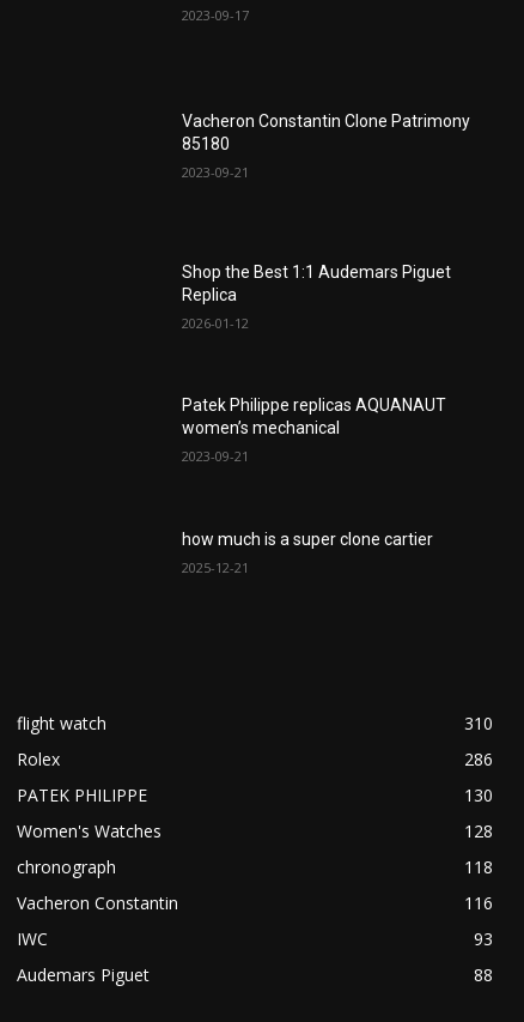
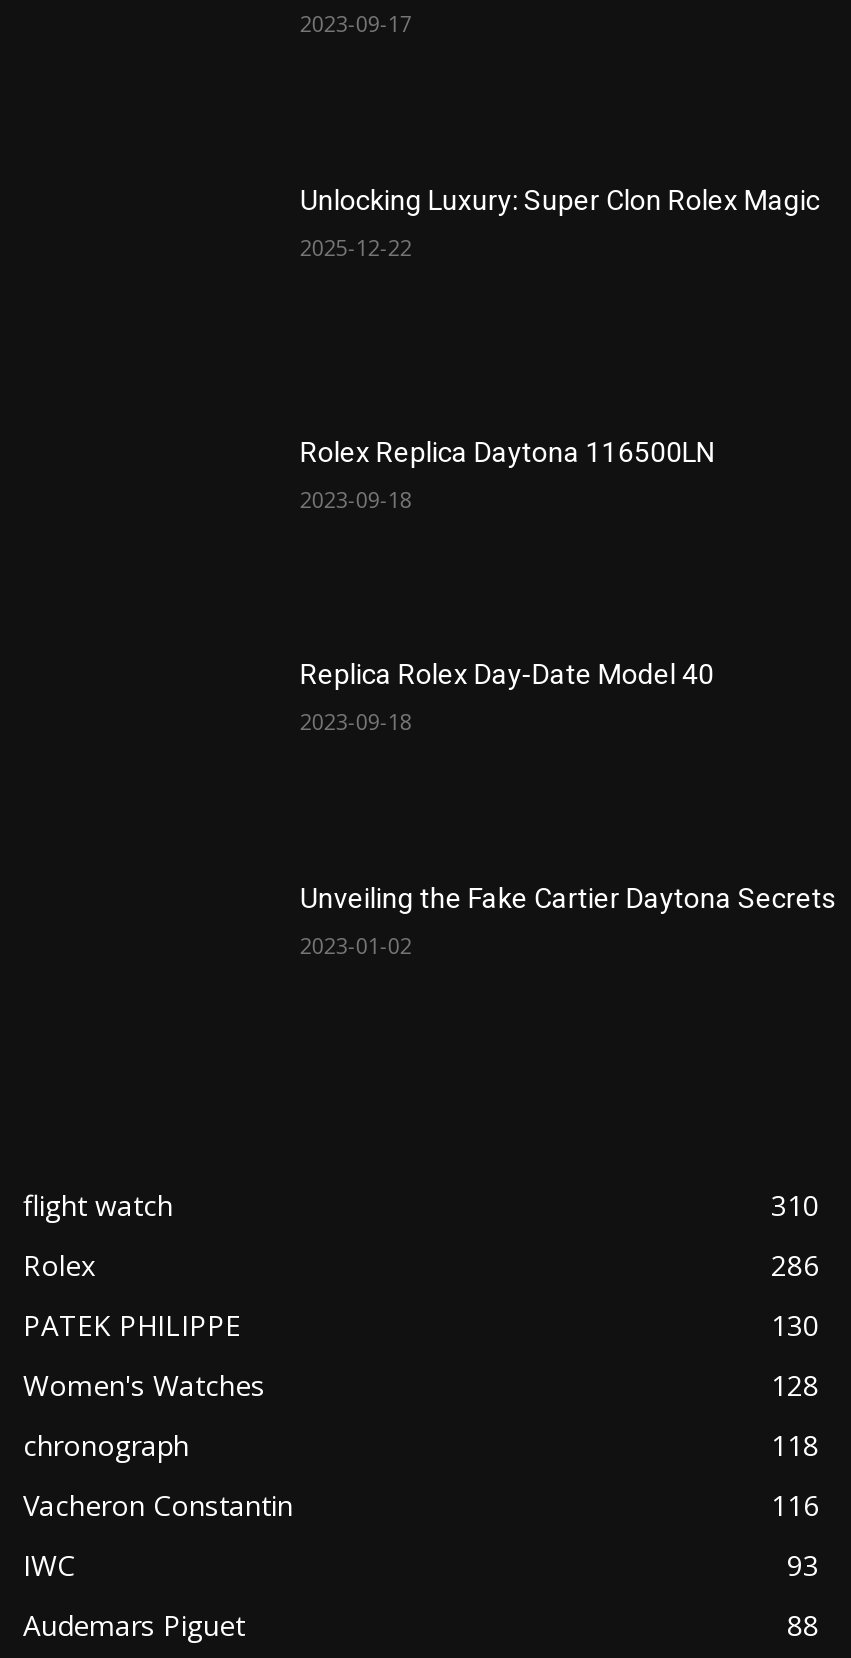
[182,111,471,153] Vacheron Constantin Clone Patrimony | 85180 -> [300,184,820,216] Unlocking Luxury: Super Clon Rolex Magic
[182,163,249,181] 2023-09-21 -> [300,232,412,262] 2025-12-22
[182,262,452,304] Shop the Best 1:1 Audemars Piguet | Replica -> [300,435,714,467] Rolex Replica Daytona 116500LN
[182,314,249,332] 2026-01-12 -> [300,483,412,513] 2023-09-18
[182,396,447,438] Patek Philippe replicas AQUANAUT | women’s mechanical -> [300,659,714,691] Replica Rolex Day-Date Model 40
[182,447,249,465] 2023-09-21 -> [300,707,412,737] 2023-09-18
[182,530,434,549] how much is a super clone cartier -> [300,882,836,914] Unveiling the Fake Cartier Daytona Secrets
[182,558,249,576] 2025-12-21 -> [300,930,412,960] 2023-01-02

